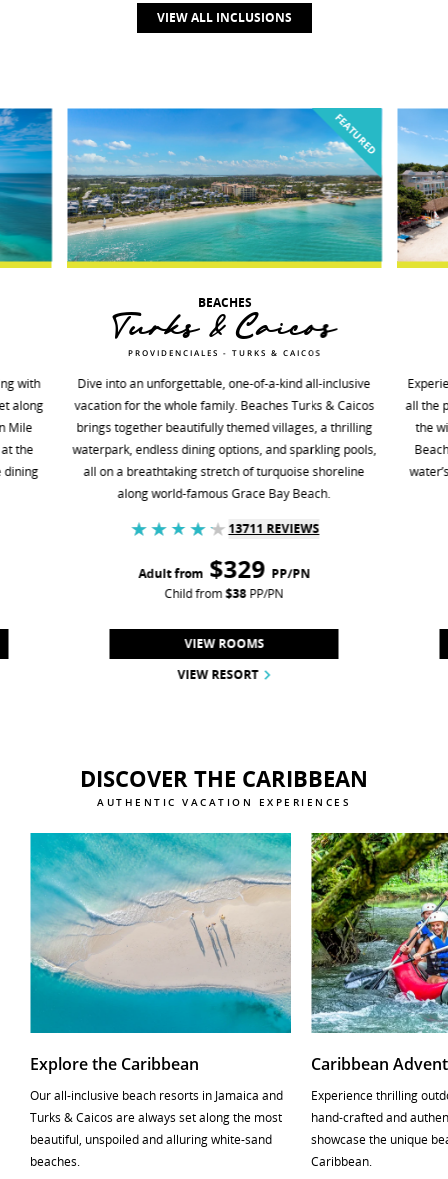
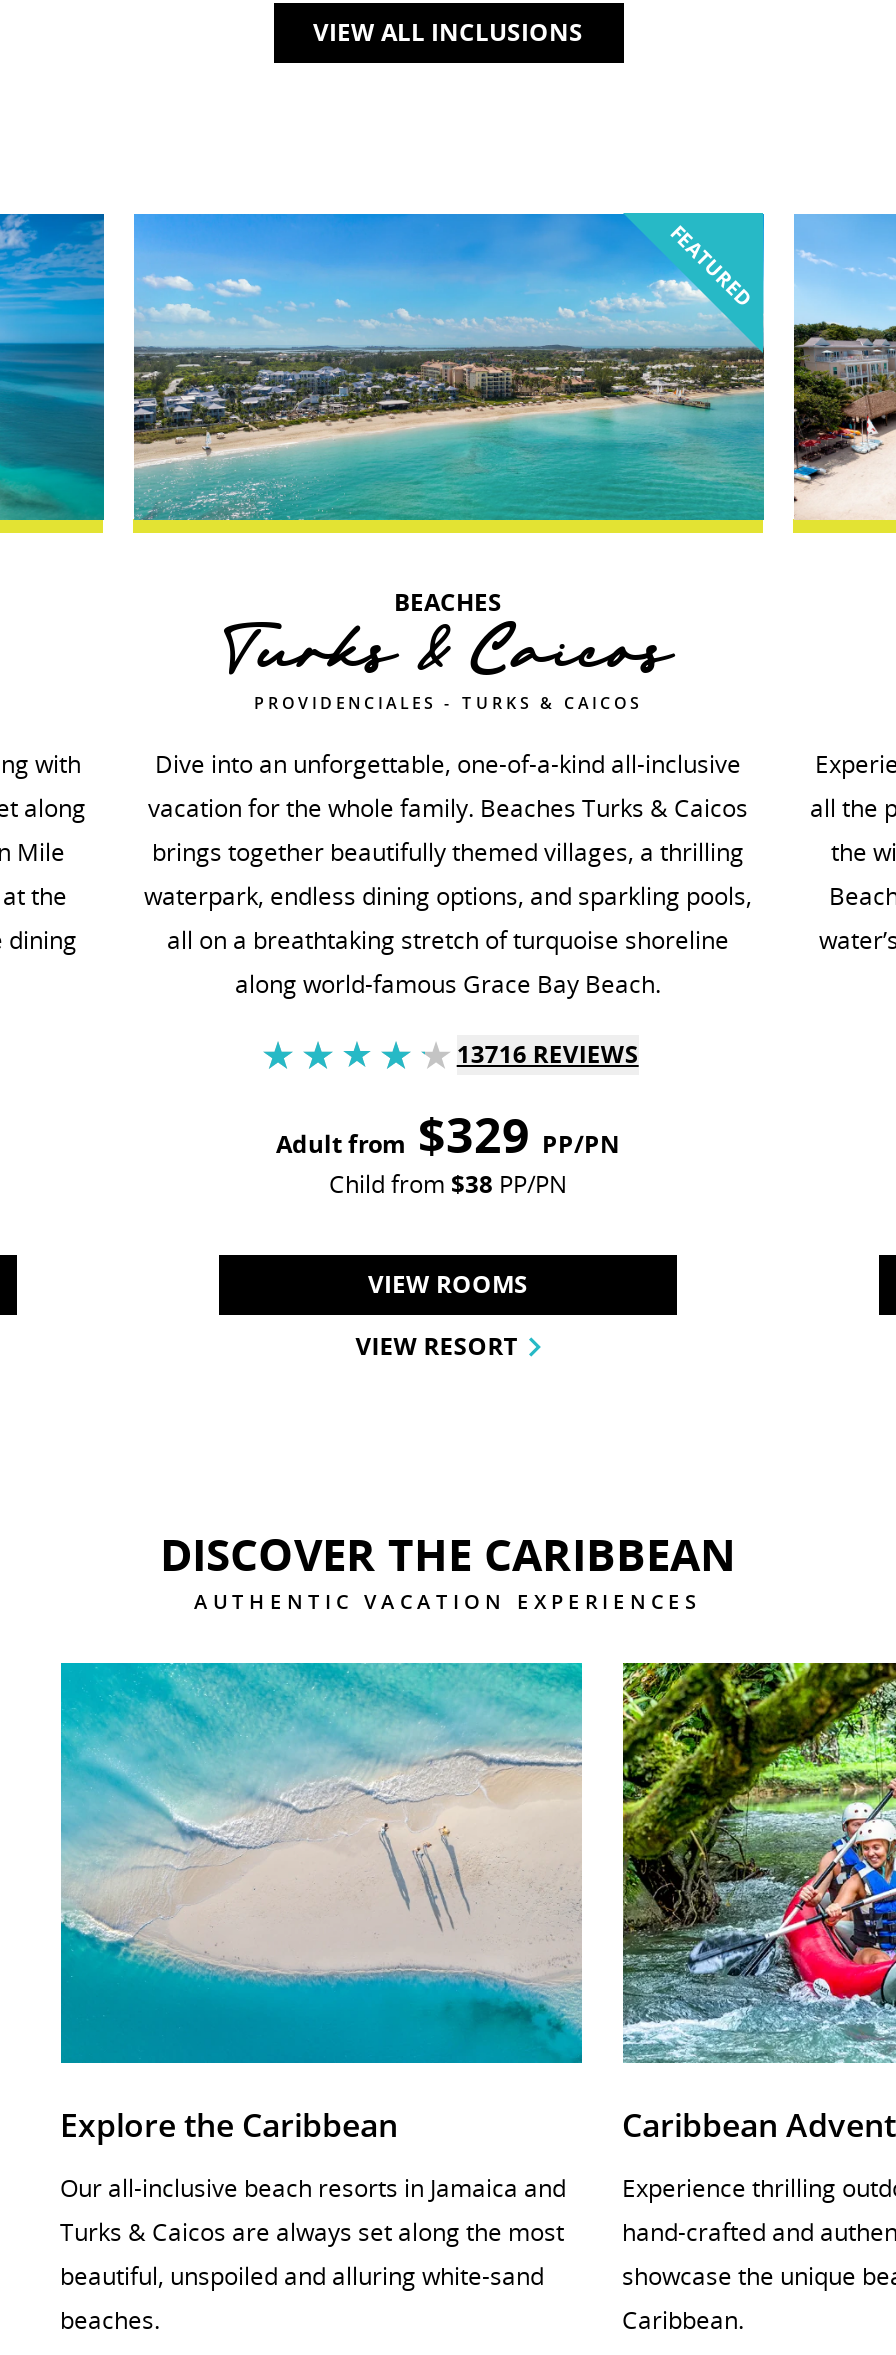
[228,520,319,537] 13711 REVIEWS -> [457,1037,639,1071] 13716 REVIEWS

